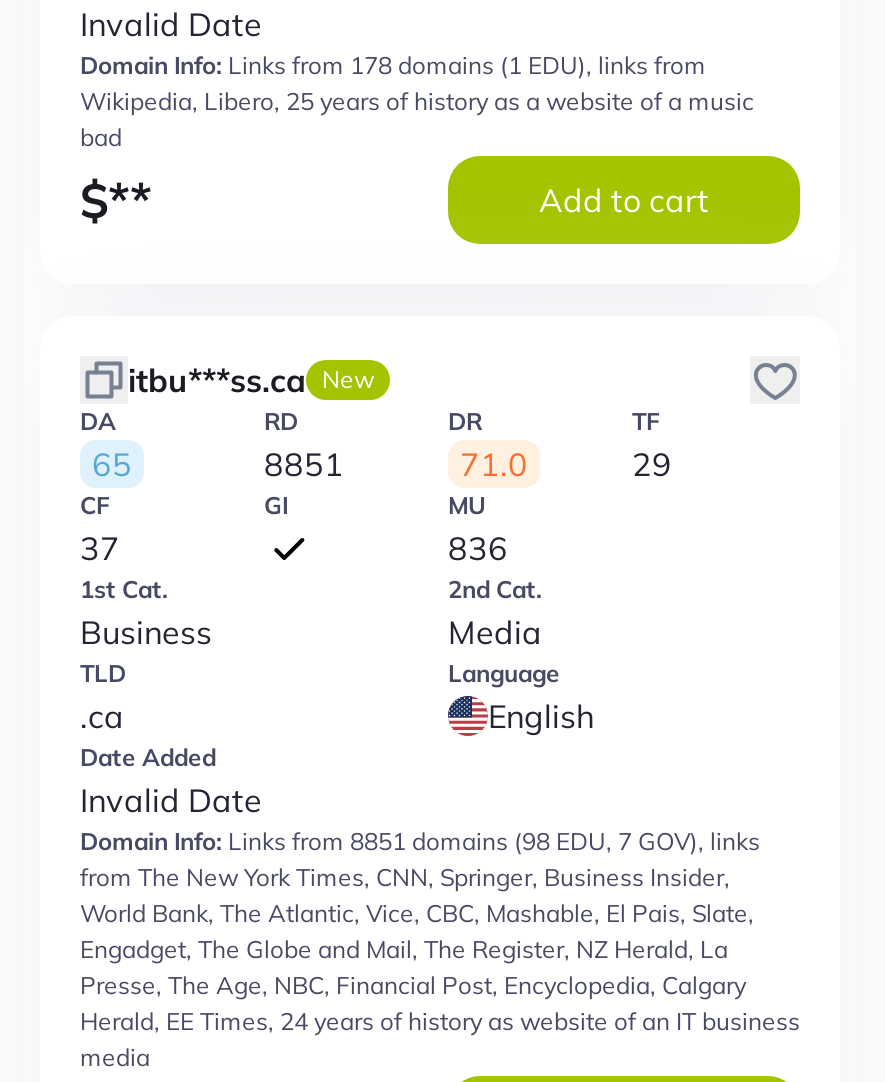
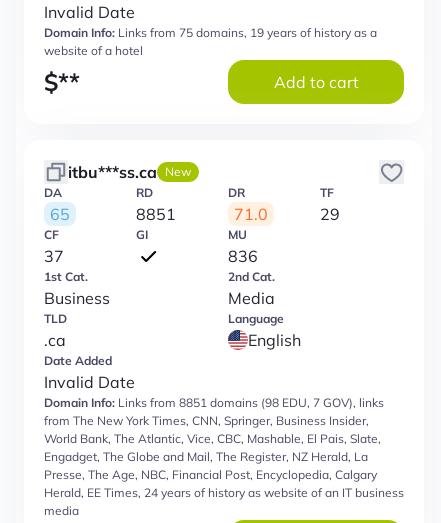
[80,50,754,152] Domain Info: Links from 178 domains (1 EDU), links from | Wikipedia, Libero, 25 years of history as a website of a music | bad -> [44,25,377,58] Domain Info: Links from 75 domains, 19 years of history as a | website of a hotel

